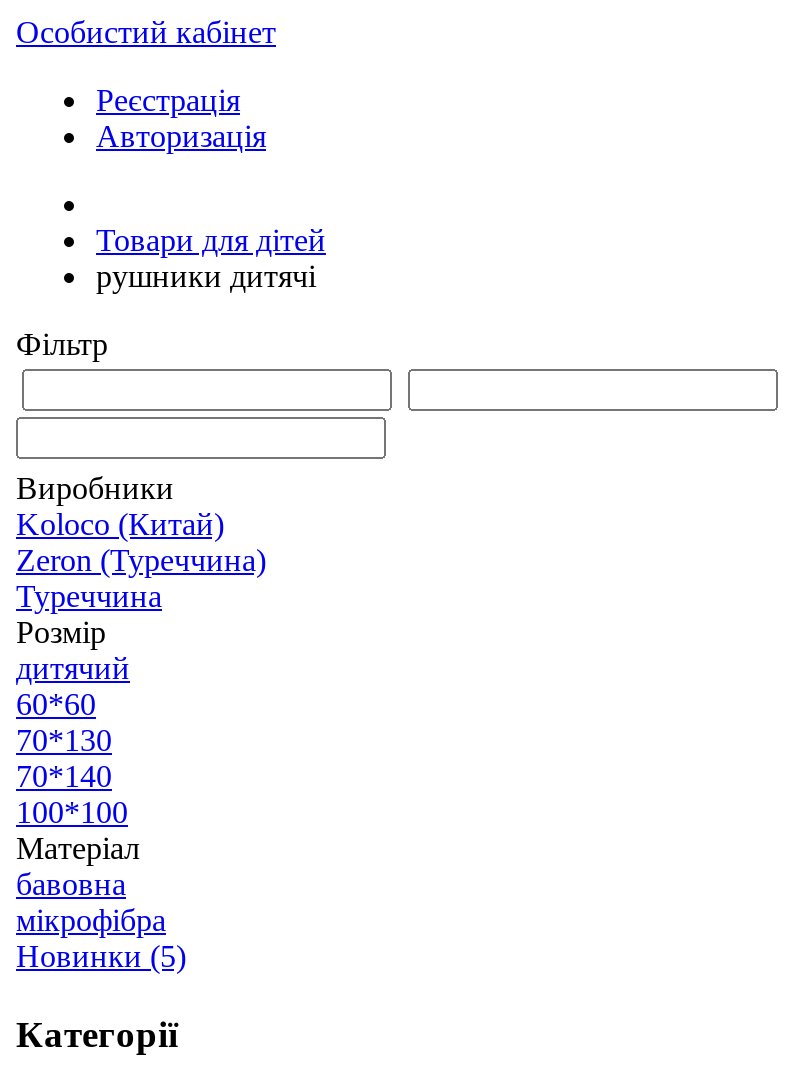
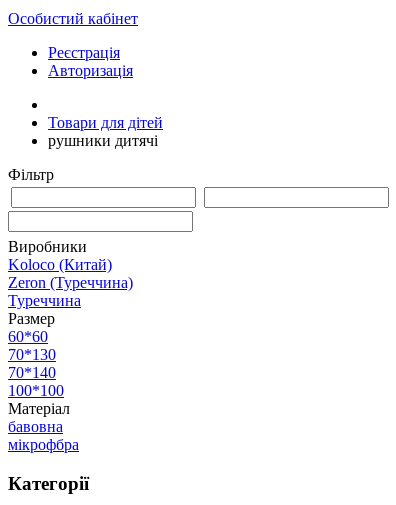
[16,616,130,686] Розмір | дитячий -> [8,310,55,327] Размер
[16,904,186,974] мікрофібра | Новинки (5) -> [8,436,79,453] мікрофбра

